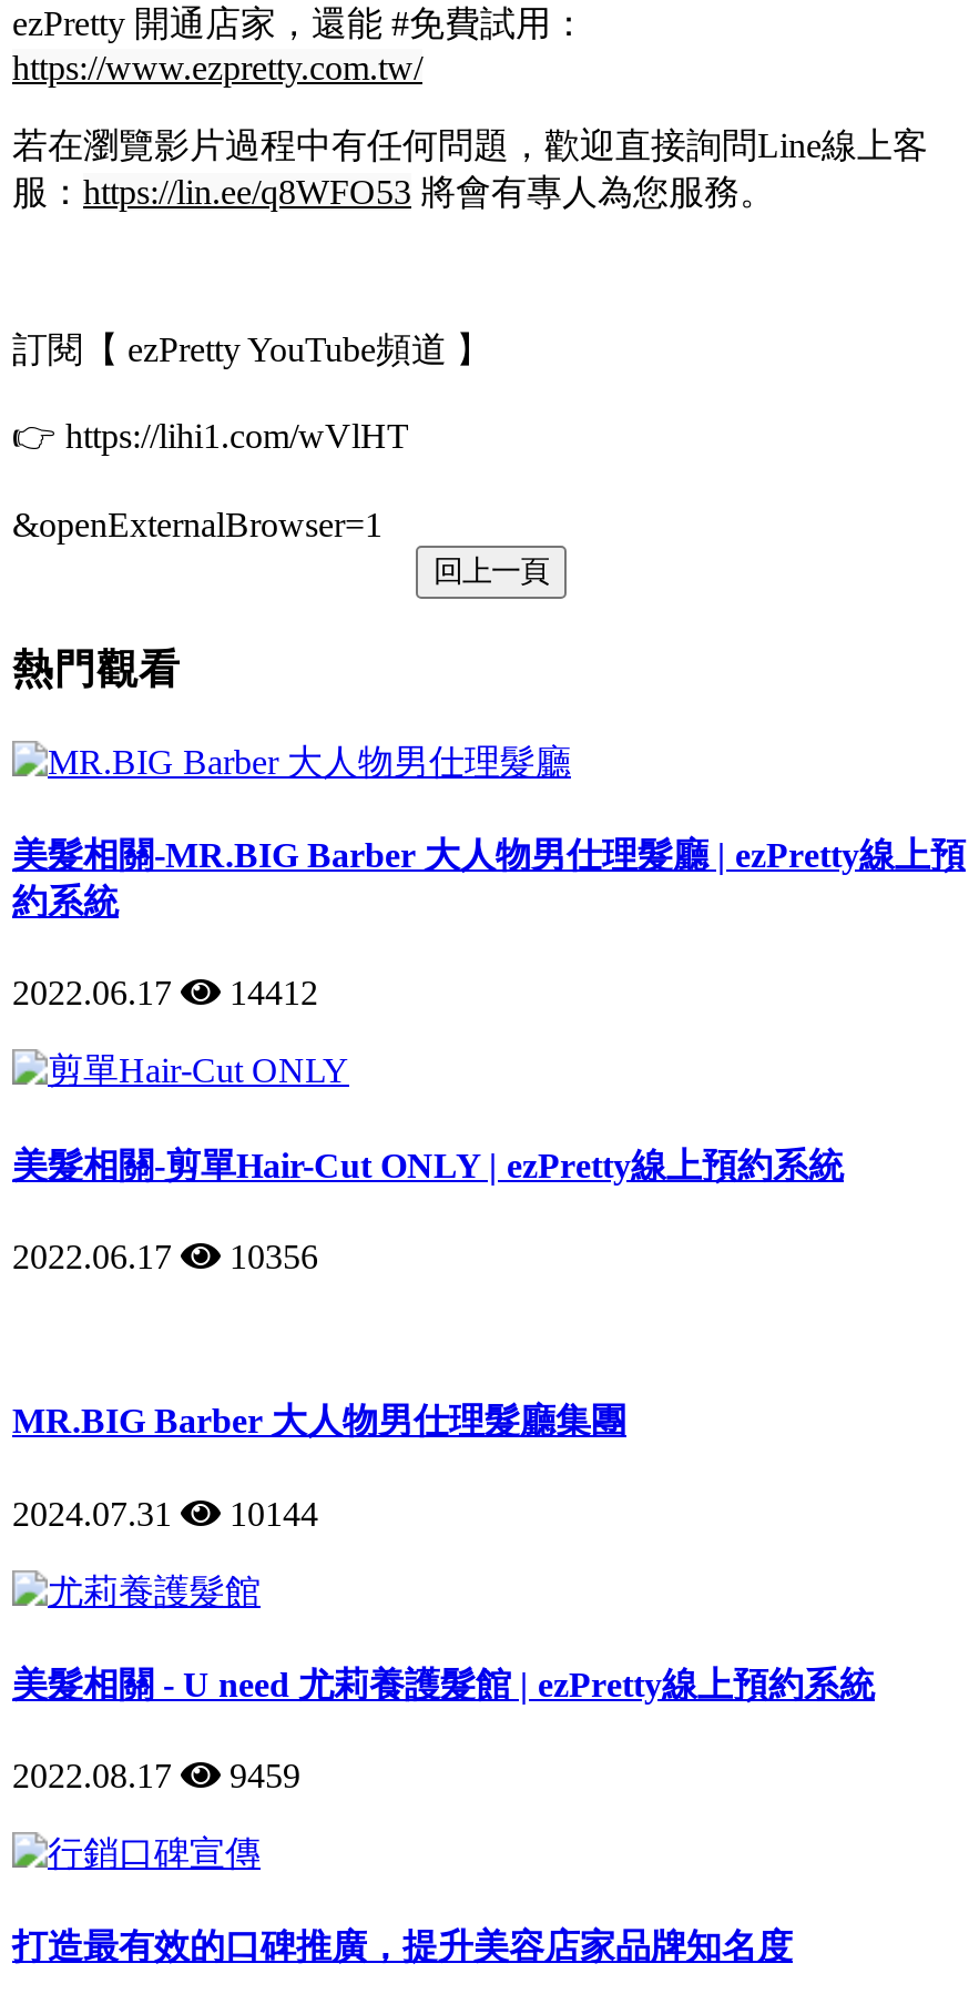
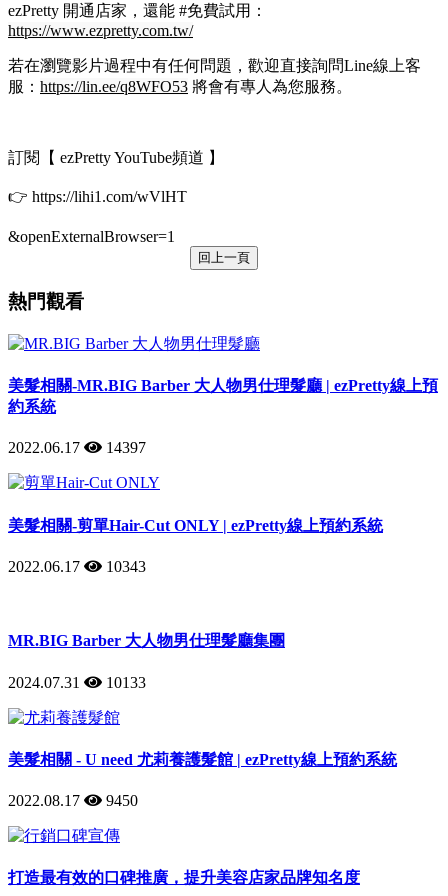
[12,975,318,1012] 2022.06.17 14412 -> [8,439,146,456] 2022.06.17 14397
[12,1238,318,1275] 2022.06.17 10356 -> [8,558,146,575] 2022.06.17 10343
[12,1494,318,1532] 2024.07.31 10144 -> [8,673,146,690] 2024.07.31 10133
[12,1757,300,1794] 2022.08.17 9459 -> [8,792,138,809] 2022.08.17 9450

